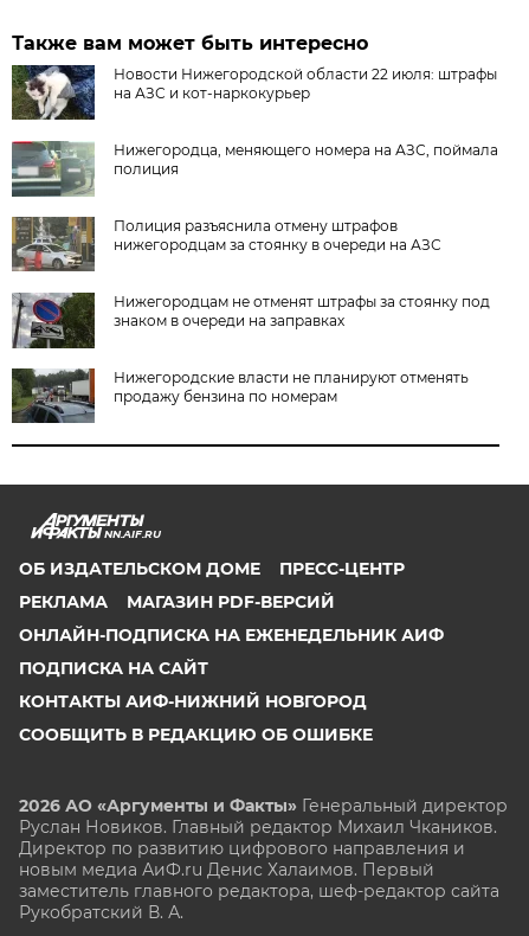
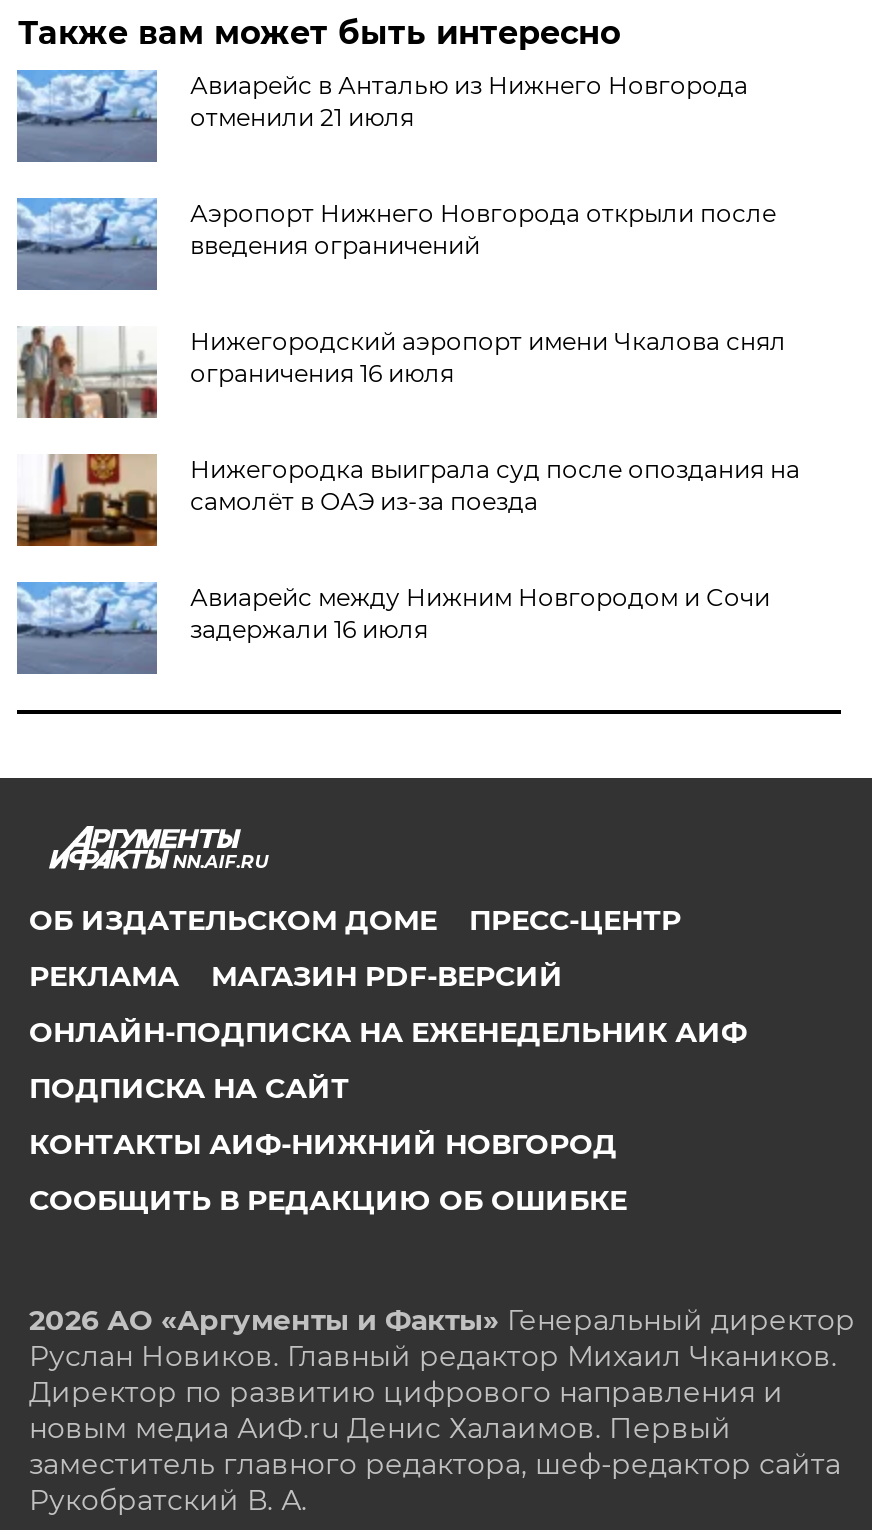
[11,64,498,121] [image] | Новости Нижегородской области 22 июля: штрафы | на АЗС и кот-наркокурьер -> [15,68,748,164] [image] | Авиарейс в Анталью из Нижнего Новгорода | отменили 21 июля
[11,140,499,197] [image] | Нижегородца, меняющего номера на АЗС, поймала | полиция -> [17,196,776,290] [image] | Аэропорт Нижнего Новгорода открыли после | введения ограничений
[11,216,442,271] [image] | Полиция разъяснила отмену штрафов | нижегородцам за стоянку в очереди на АЗС -> [17,326,786,420] [image] | Нижегородский аэропорт имени Чкалова снял | ограничения 16 июля
[11,291,490,350] [image] | Нижегородцам не отменят штрафы за стоянку под | знаком в очереди на заправках -> [15,452,800,548] [image] | Нижегородка выиграла суд после опоздания на | самолёт в ОАЭ из-за поезда
[11,367,469,424] [image] | Нижегородские власти не планируют отменять | продажу бензина по номерам -> [15,580,770,676] [image] | Авиарейс между Нижним Новгородом и Сочи | задержали 16 июля

